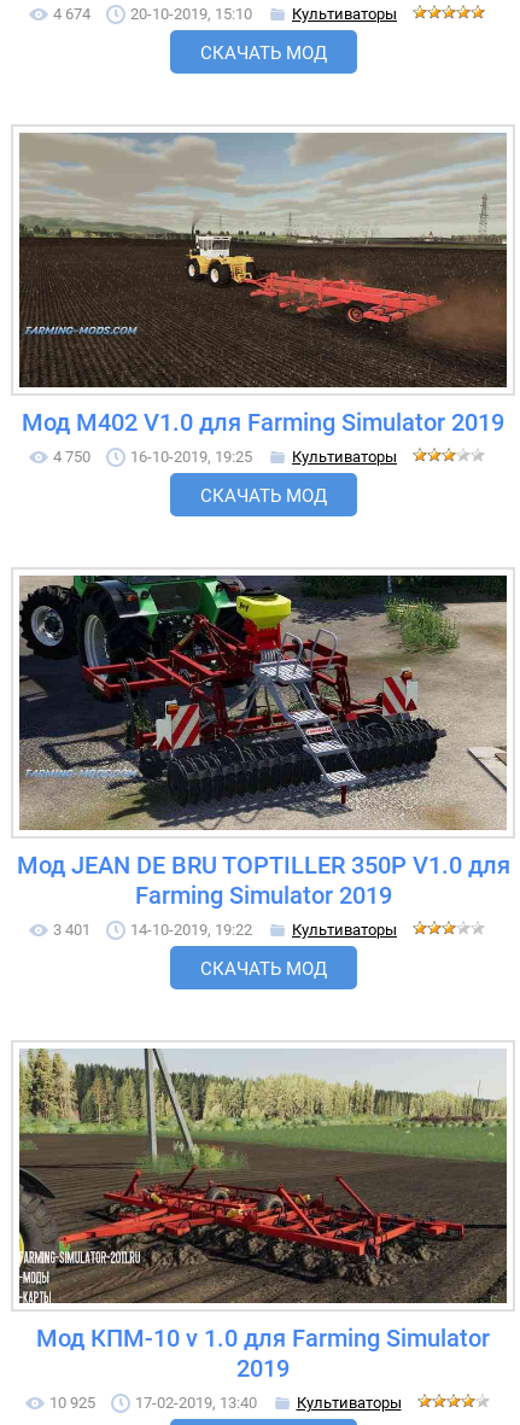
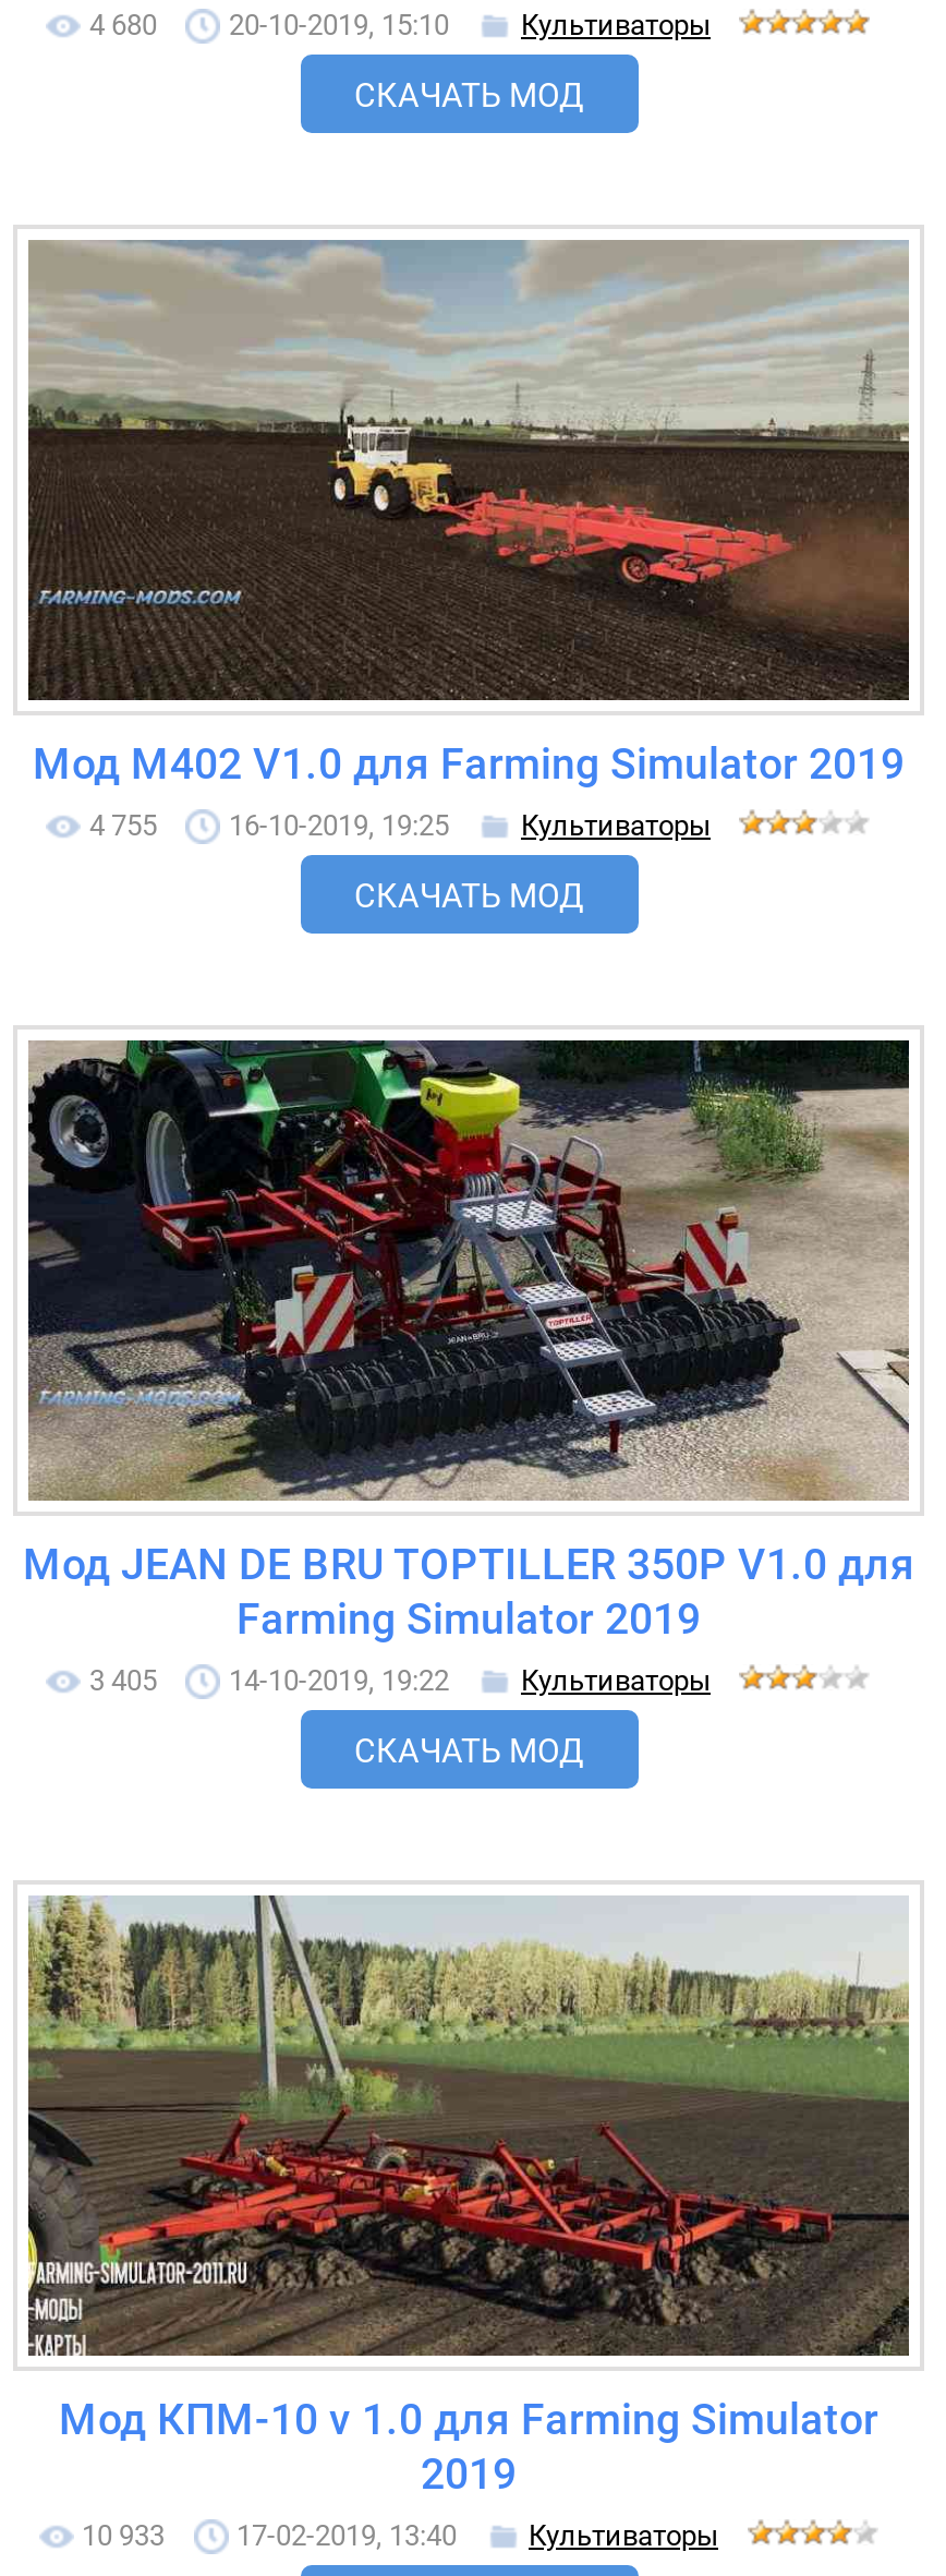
[53,5,90,23] 4 674 -> [89,10,157,42] 4 680
[53,448,90,466] 4 750 -> [89,810,157,843] 4 755
[53,921,90,939] 3 401 -> [89,1665,157,1698] 3 405
[49,1394,95,1412] 10 925 -> [82,2520,165,2553] 10 933

